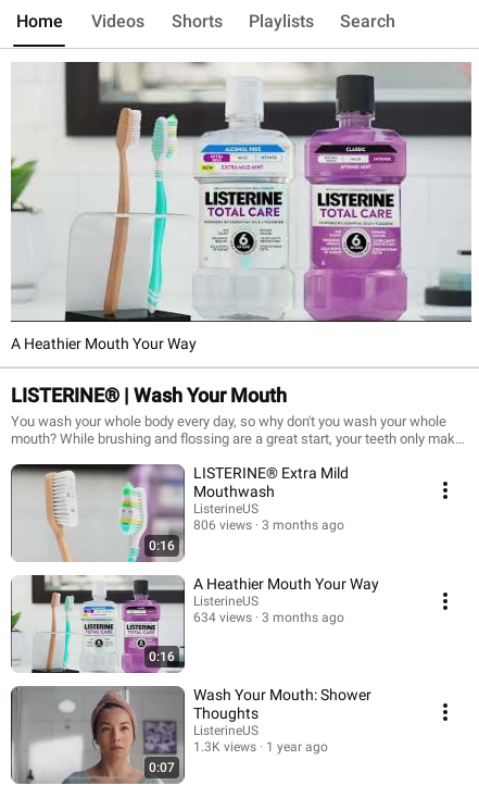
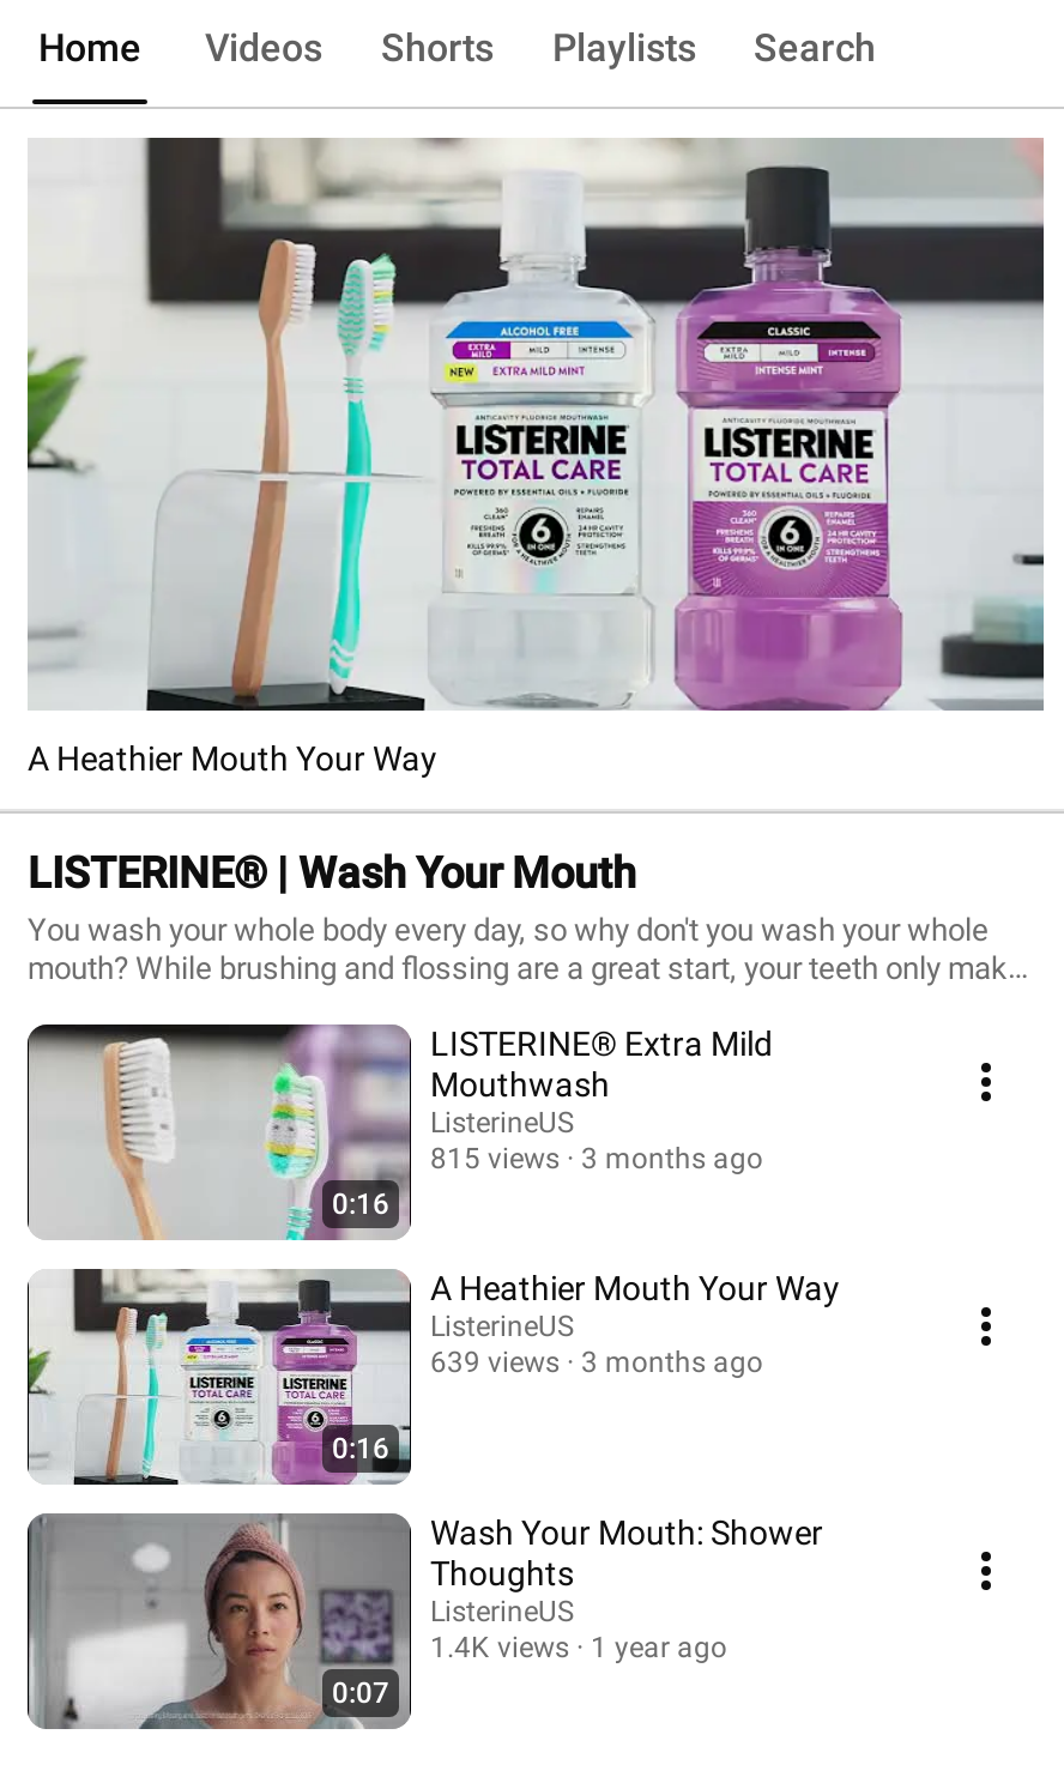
[193,517,252,532] 806 views -> [430,1141,560,1174] 815 views
[193,609,344,625] 634 views 3 months ago -> [430,1344,763,1378] 639 views 3 months ago
[193,739,328,754] 1.3K views 1 year ago -> [430,1630,727,1663] 1.4K views 1 year ago

